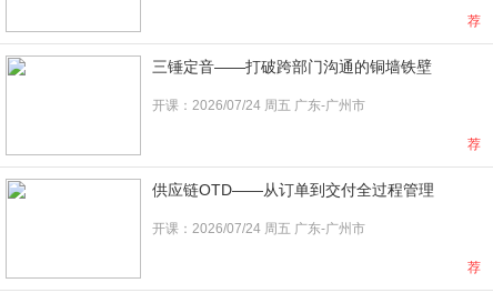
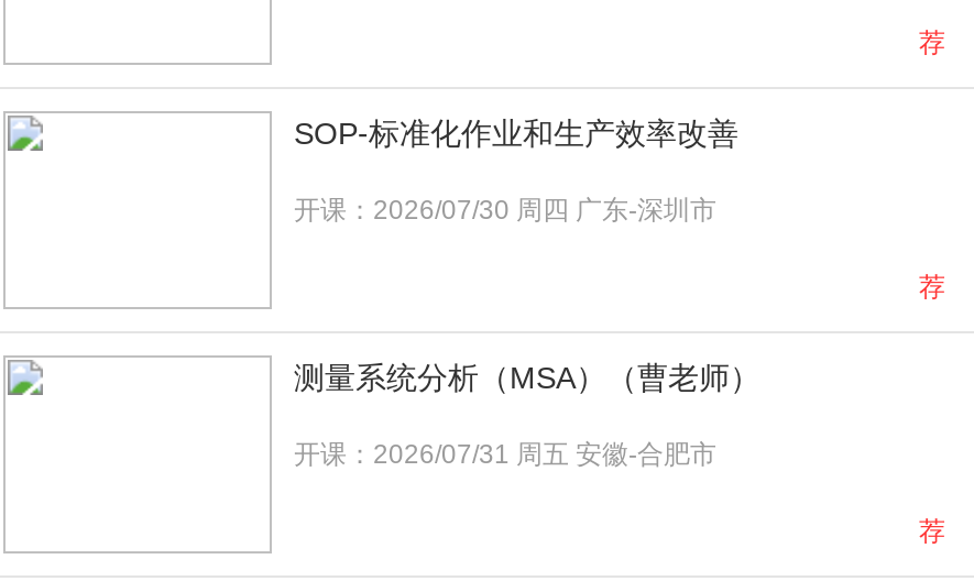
[152,58,432,75] 三锤定音――打破跨部门沟通的铜墙铁壁 -> [294,116,738,151] SOP-标准化作业和生产效率改善
[152,98,365,113] 开课：2026/07/24 周五 广东-广州市 -> [294,195,716,226] 开课：2026/07/30 周四 广东-深圳市
[152,181,434,199] 供应链OTD――从订单到交付全过程管理 -> [294,360,760,395] 测量系统分析（MSA）（曹老师）
[152,221,365,236] 开课：2026/07/24 周五 广东-广州市 -> [294,439,716,470] 开课：2026/07/31 周五 安徽-合肥市

